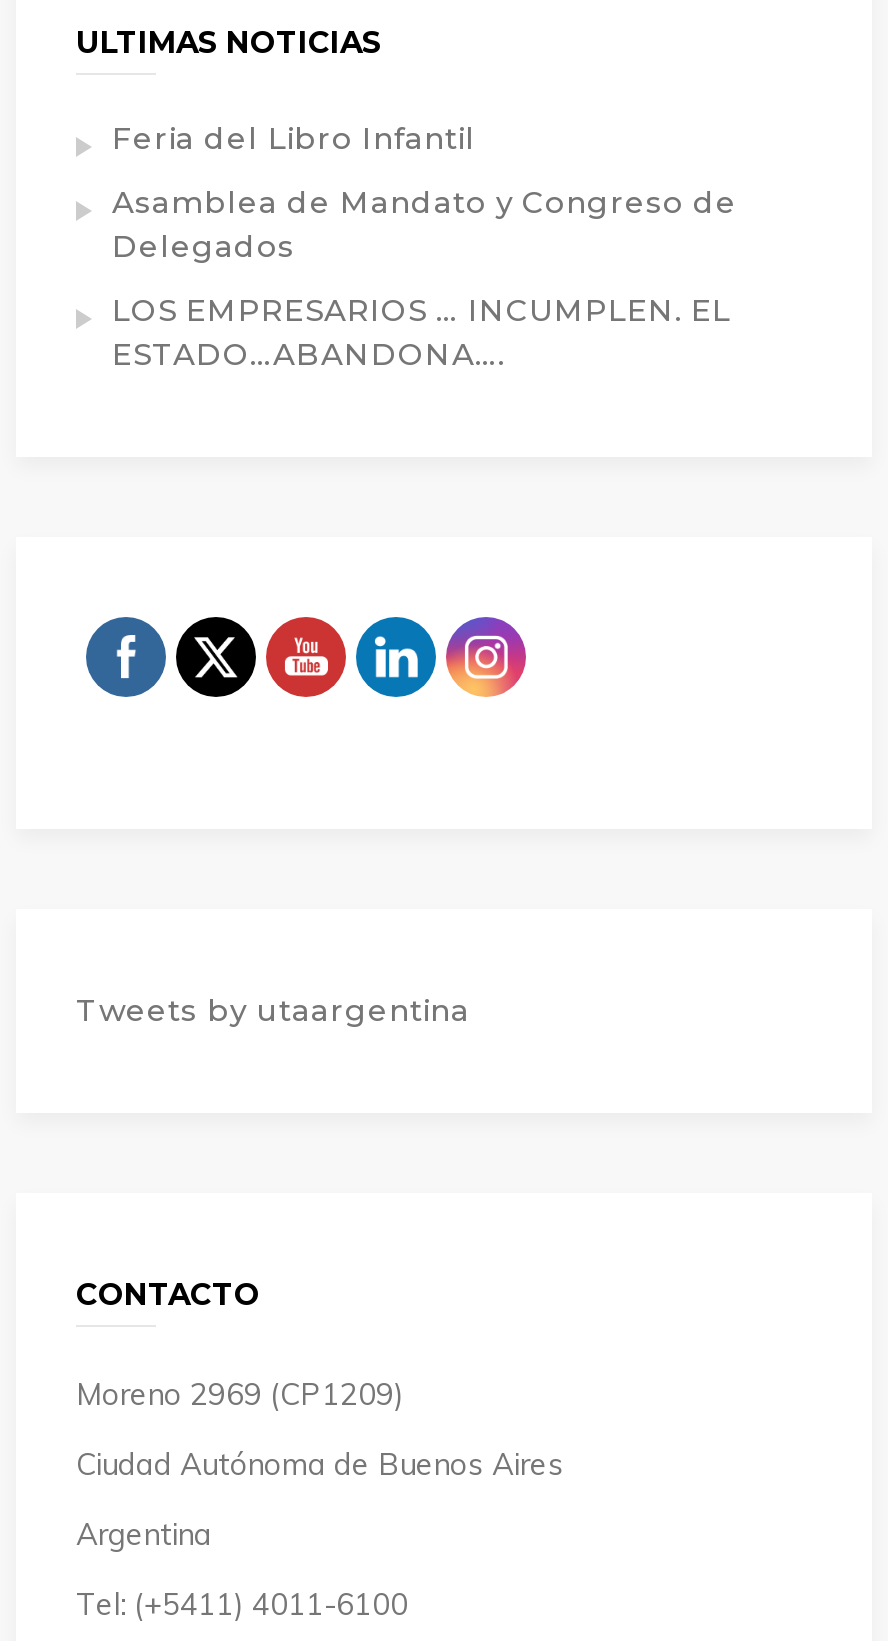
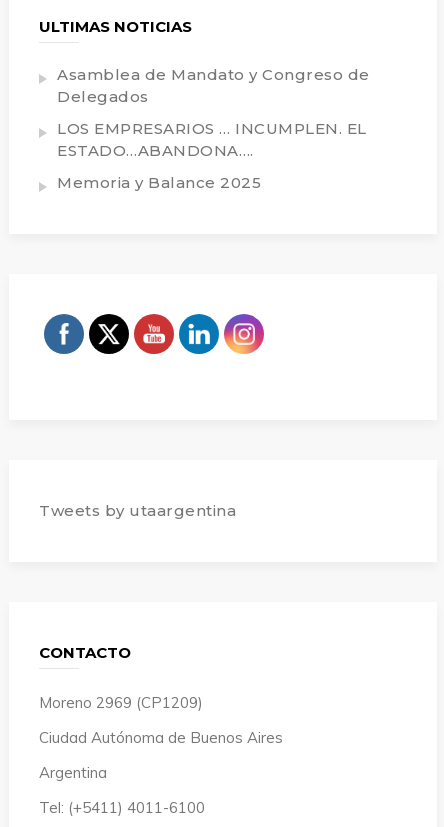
[112,120,476,158] Feria del Libro Infantil -> none
moved [112,184,737,374] -> [57,65,369,160]: Asamblea de Mandato y Congreso de | Delegados | LOS EMPRESARIOS … INCUMPLEN. EL | ESTADO…ABANDONA….
none -> [57,173,261,192] Memoria y Balance 2025

